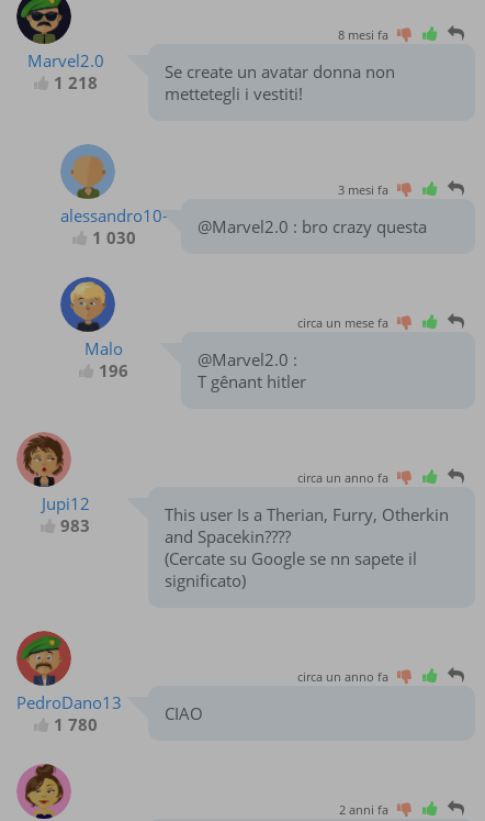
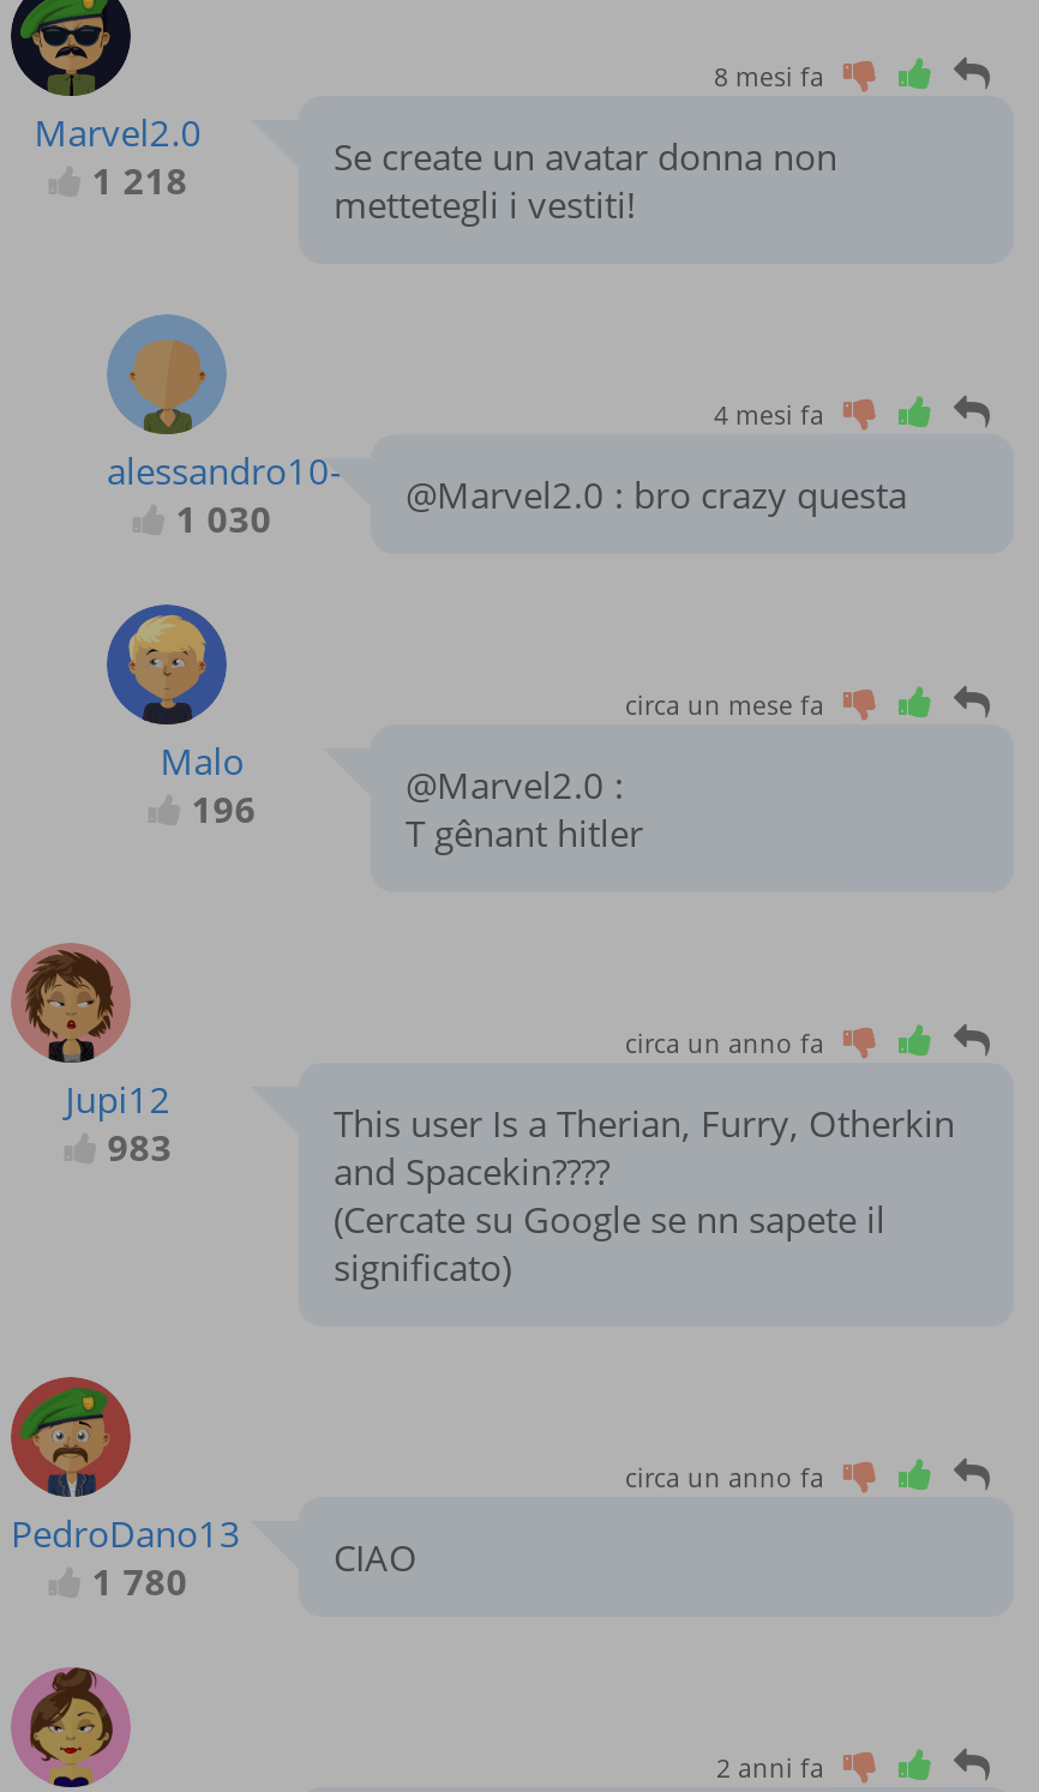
[338,182,388,198] 3 mesi fa -> [714,398,824,432] 4 mesi fa

